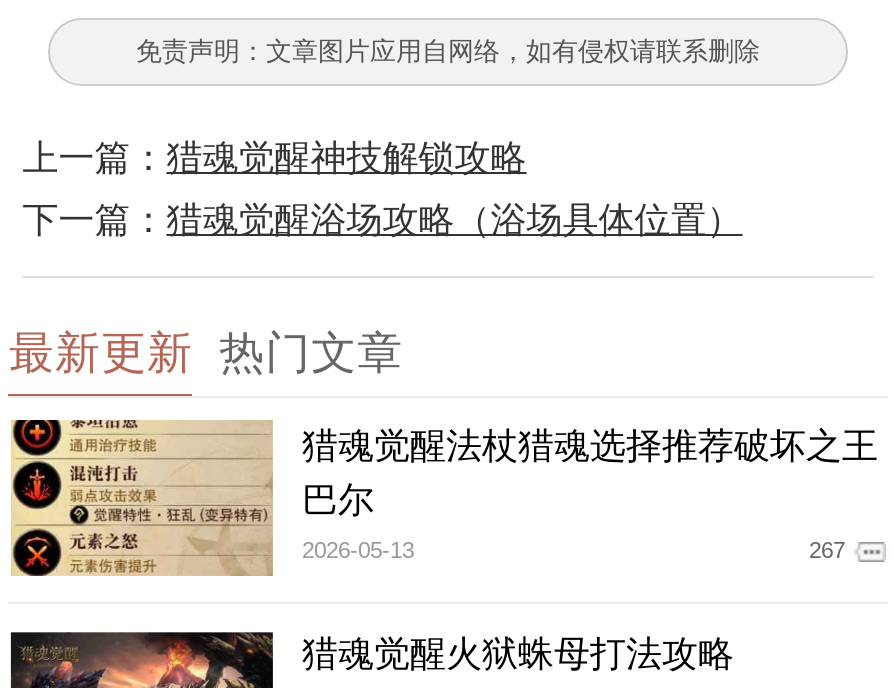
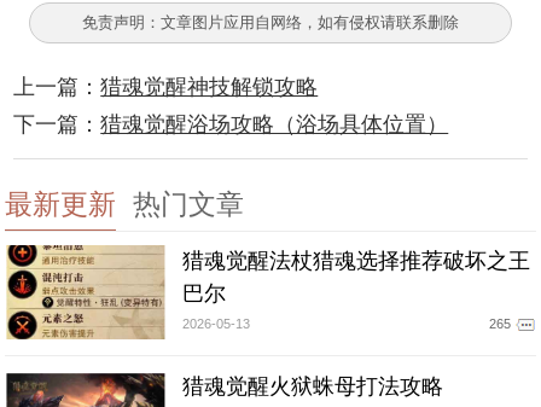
[809,538,845,562] 267 -> [488,316,510,331] 265

